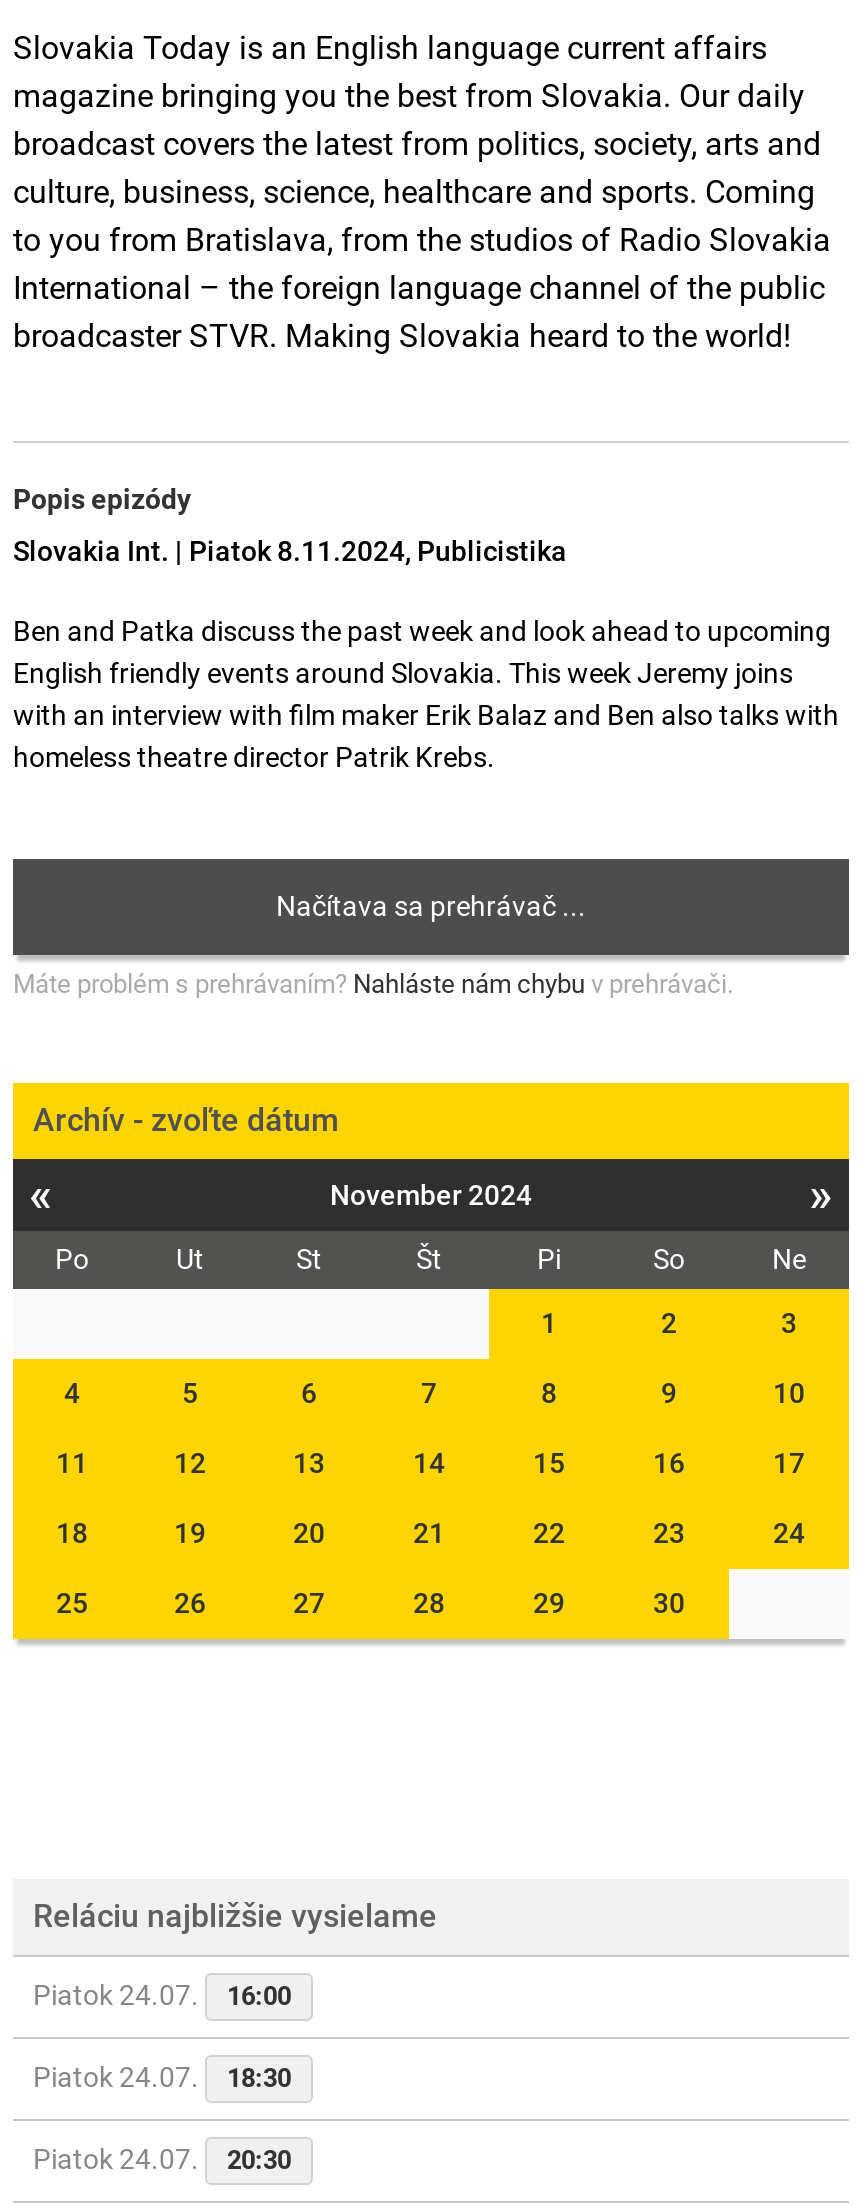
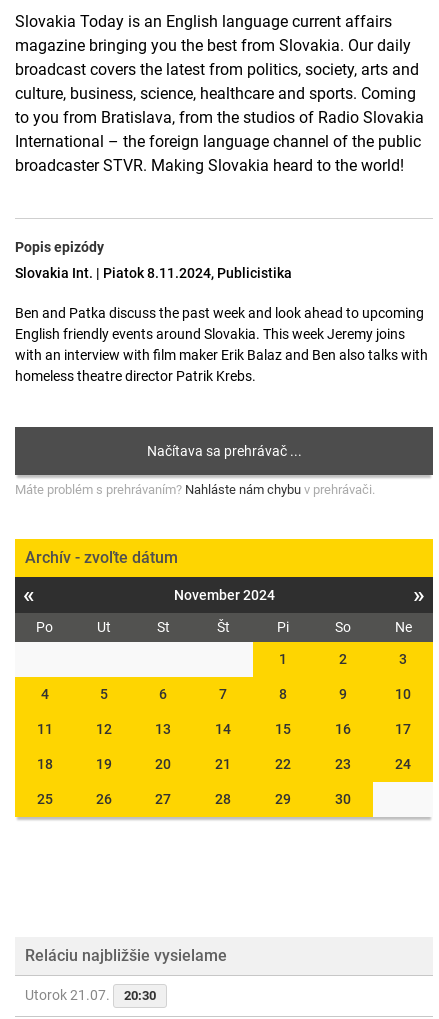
[33,1979,291,2175] Piatok 24.07. | 16:00 | Piatok 24.07. | 18:30 | Piatok 24.07. -> [25,987,113,1003] Utorok 21.07.

